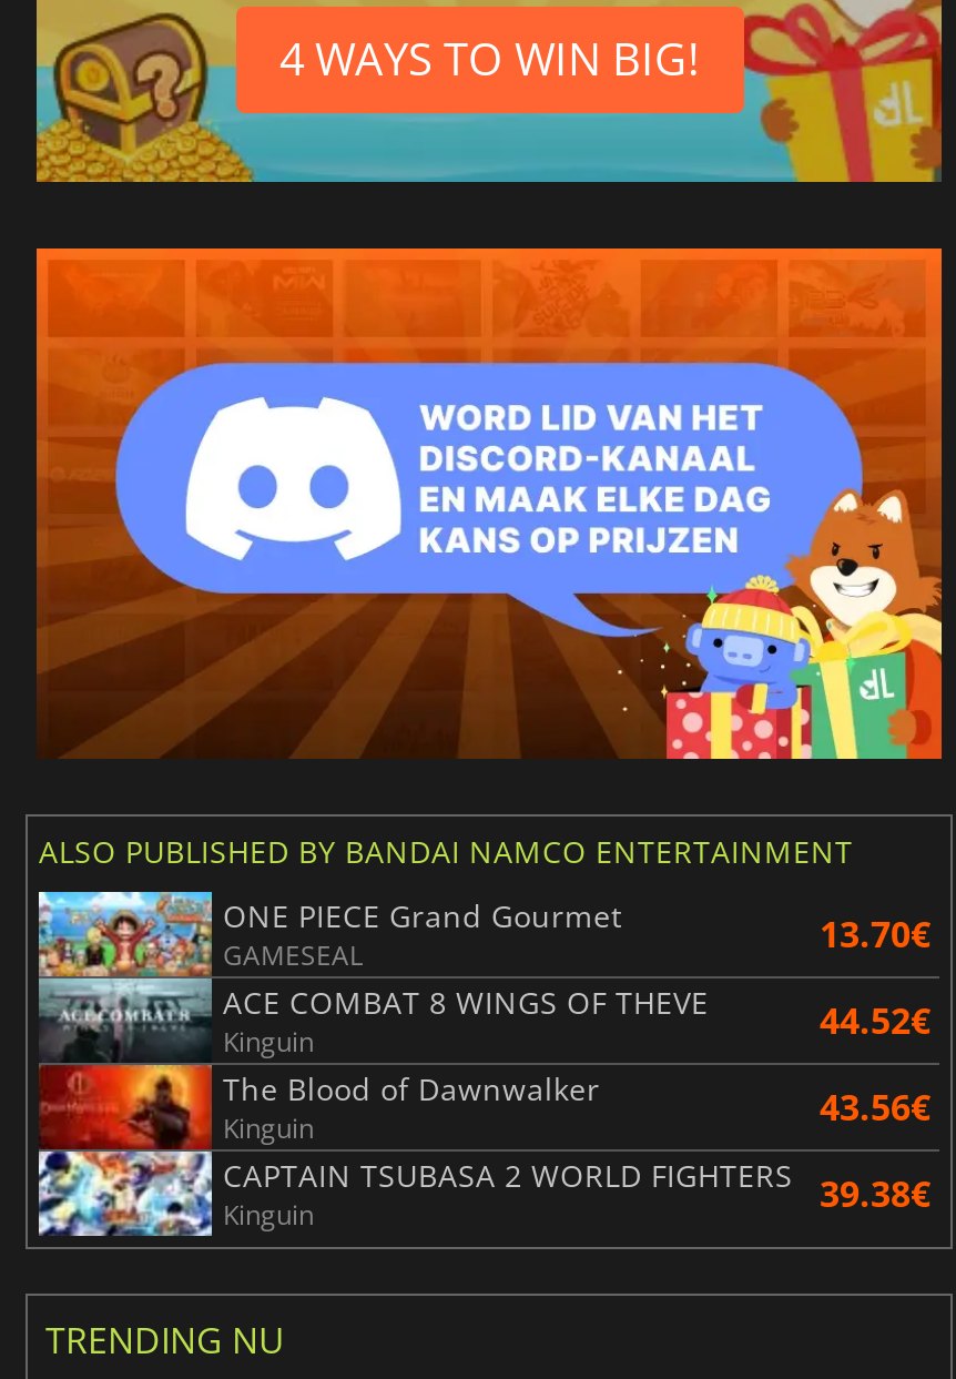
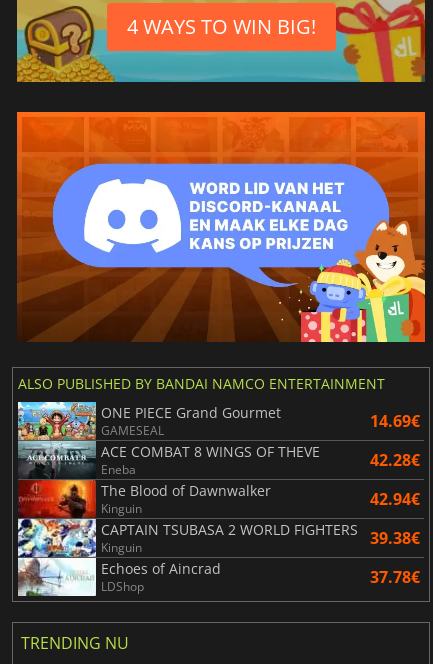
[820,909,930,958] 13.70€ -> [370,410,420,432] 14.69€
[223,996,930,1060] Kinguin | 44.52€ -> [101,449,420,478] Eneba | 42.28€
[820,1083,930,1131] 43.56€ -> [370,488,420,510] 42.94€
none -> [18,557,420,597] [image] | Echoes of Aincrad | LDShop | 37.78€

